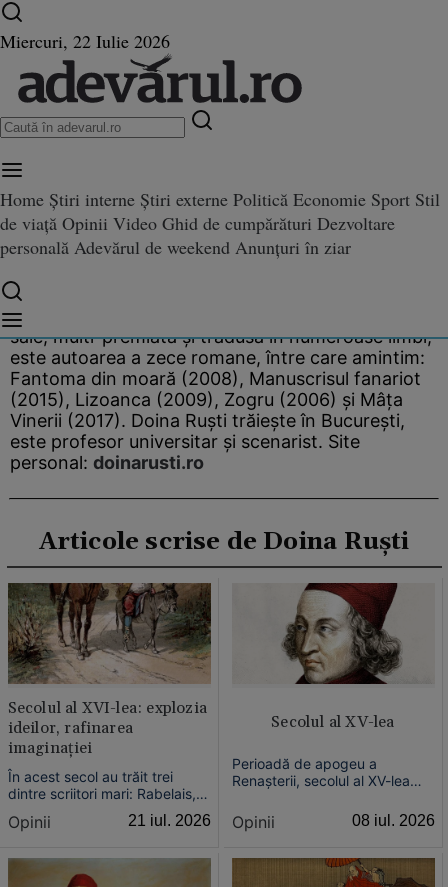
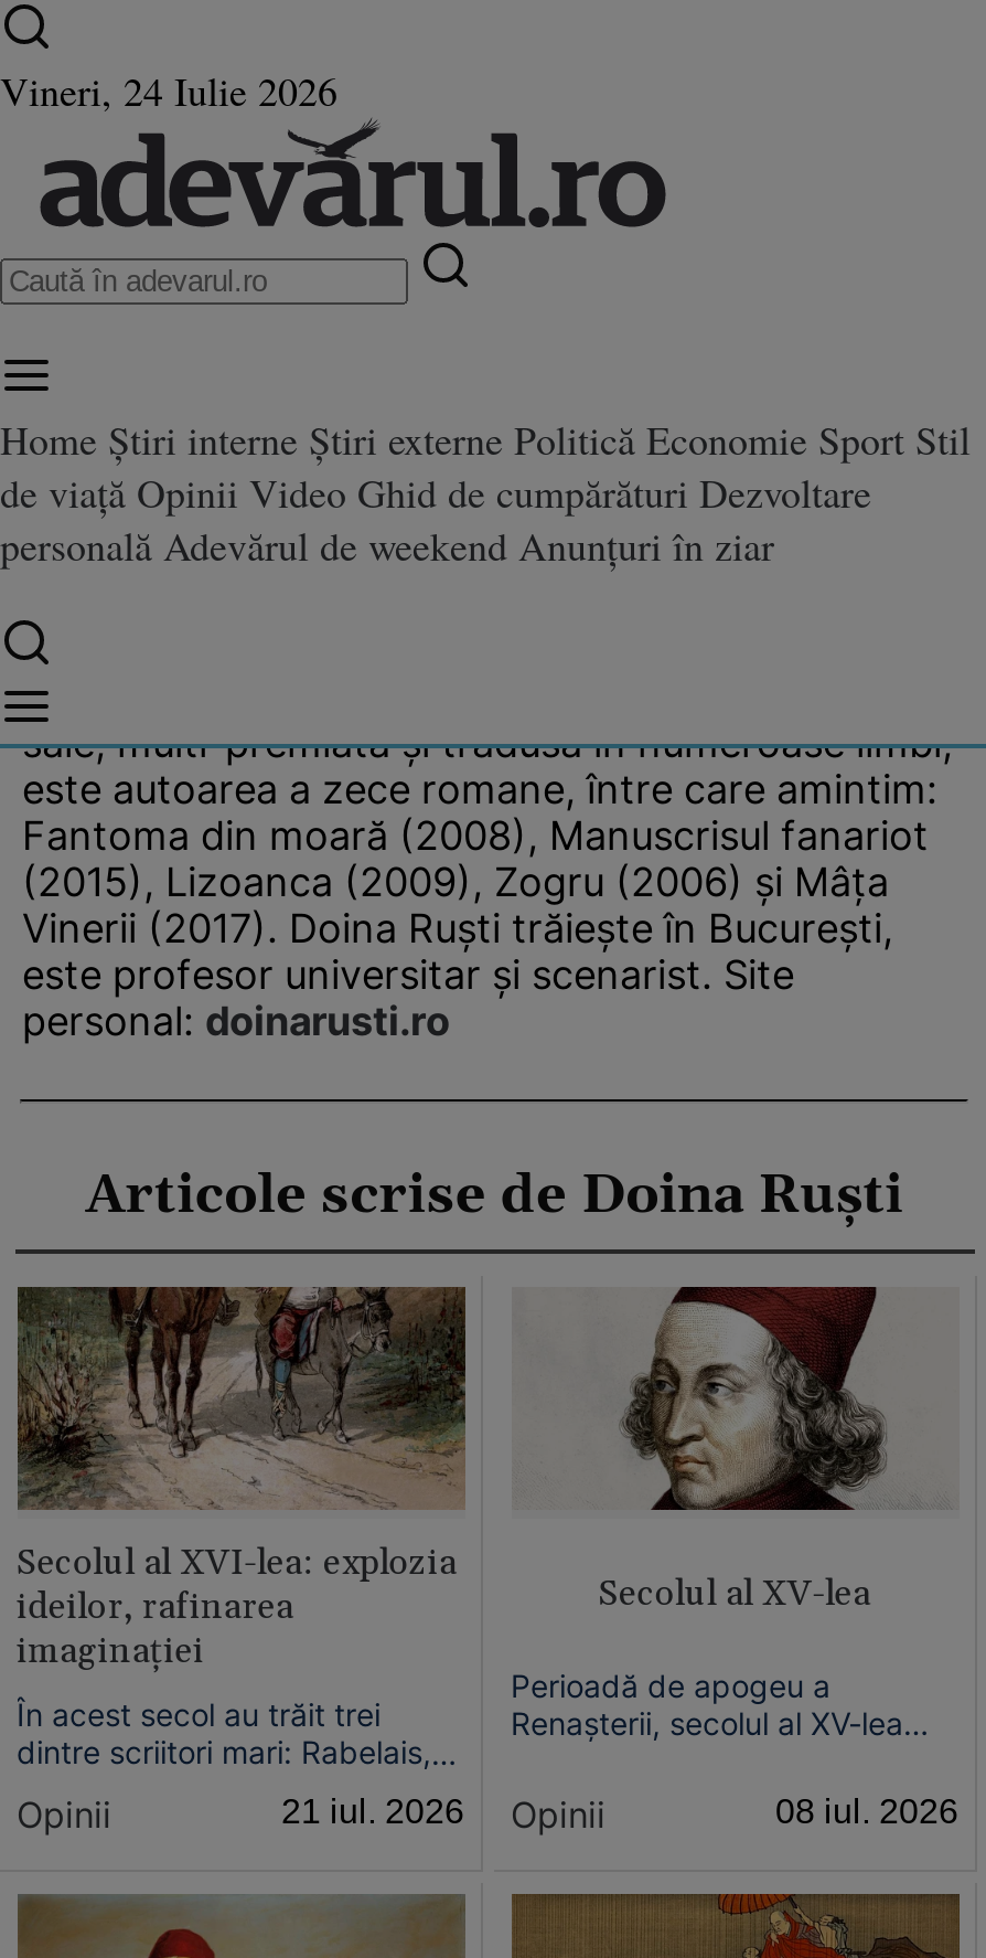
[0,29,170,53] Miercuri, 22 Iulie 2026 -> [0,64,337,117] Vineri, 24 Iulie 2026

